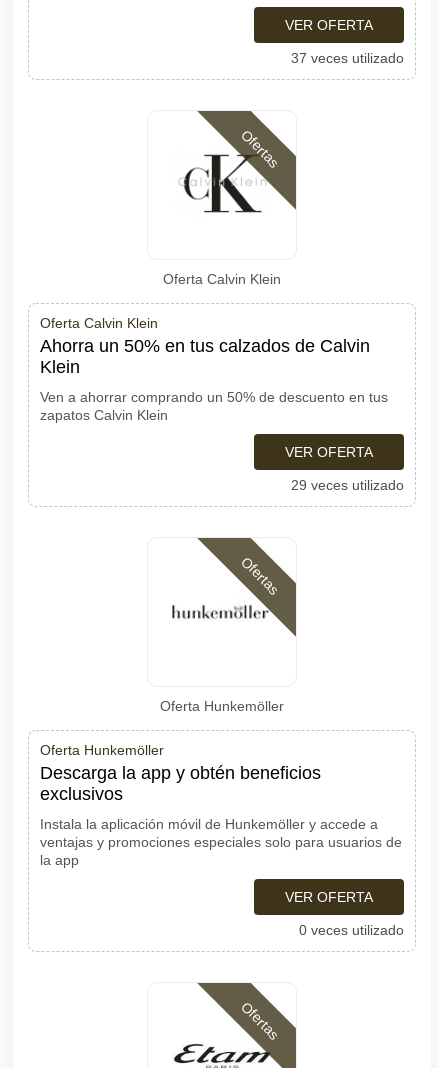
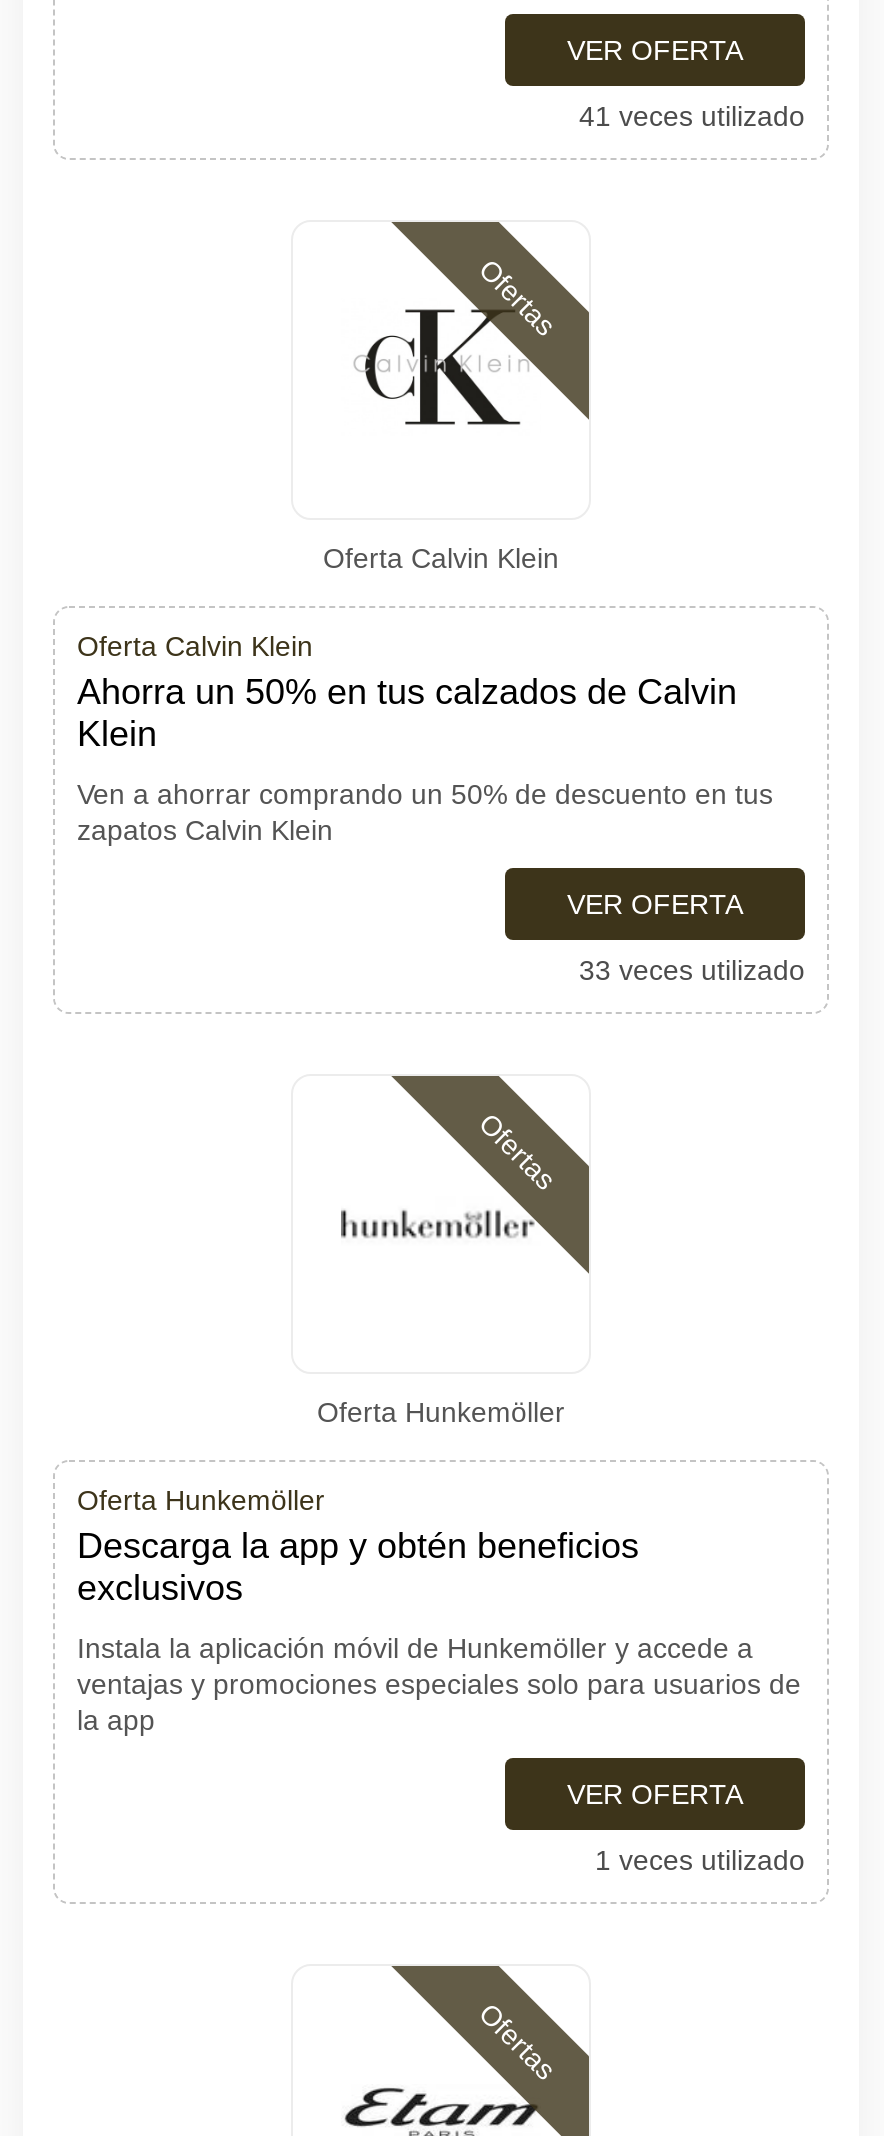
[291,50,404,66] 37 veces utilizado -> [579,100,805,132] 41 veces utilizado
[291,477,404,493] 29 veces utilizado -> [579,954,805,986] 33 veces utilizado
[299,922,404,938] 0 veces utilizado -> [595,1844,805,1876] 1 veces utilizado

